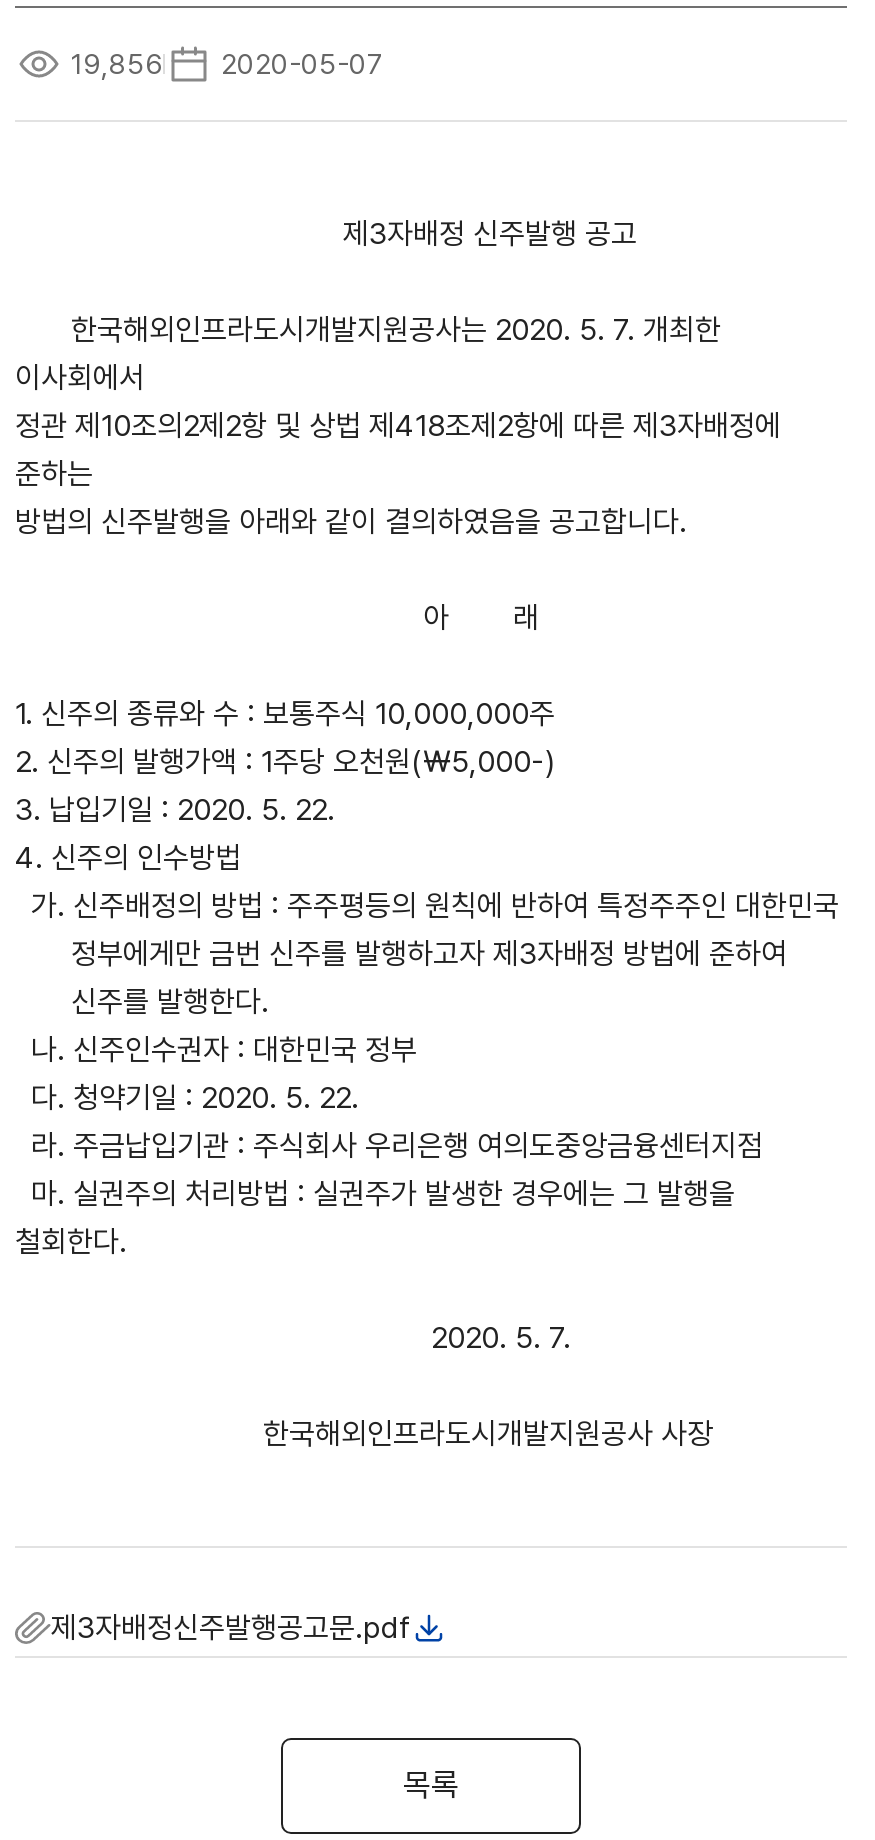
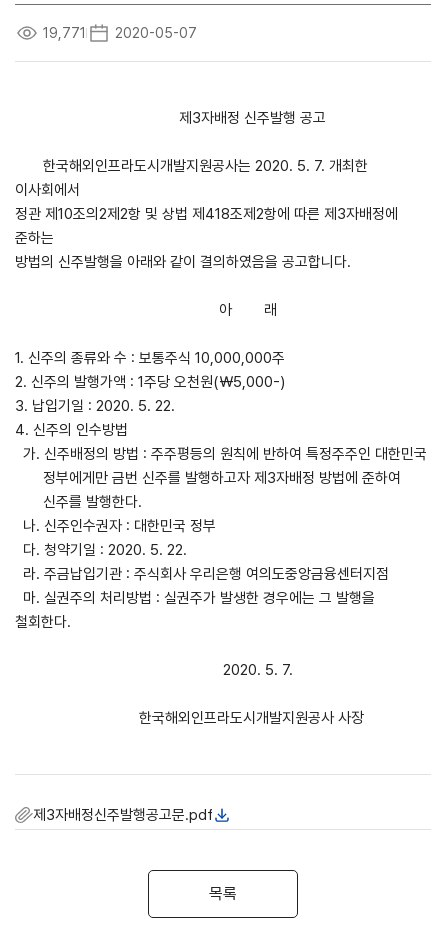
[71,48,385,80] 19,856 2020-05-07 -> [43,25,197,41] 19,771 2020-05-07

